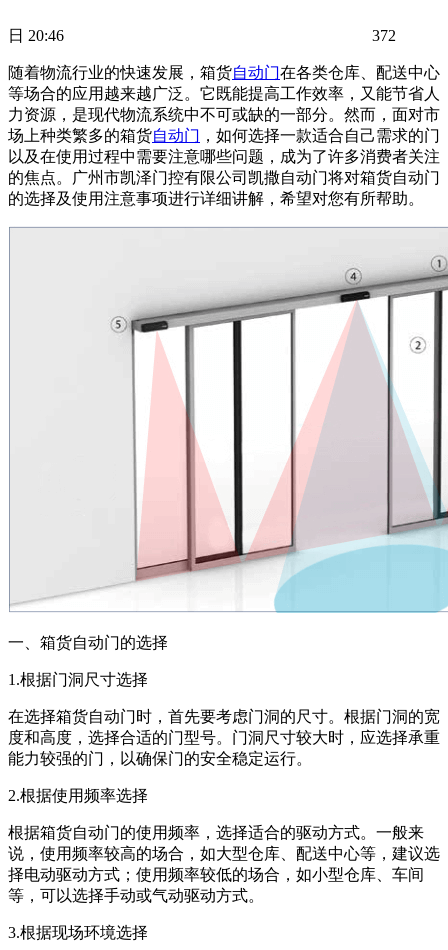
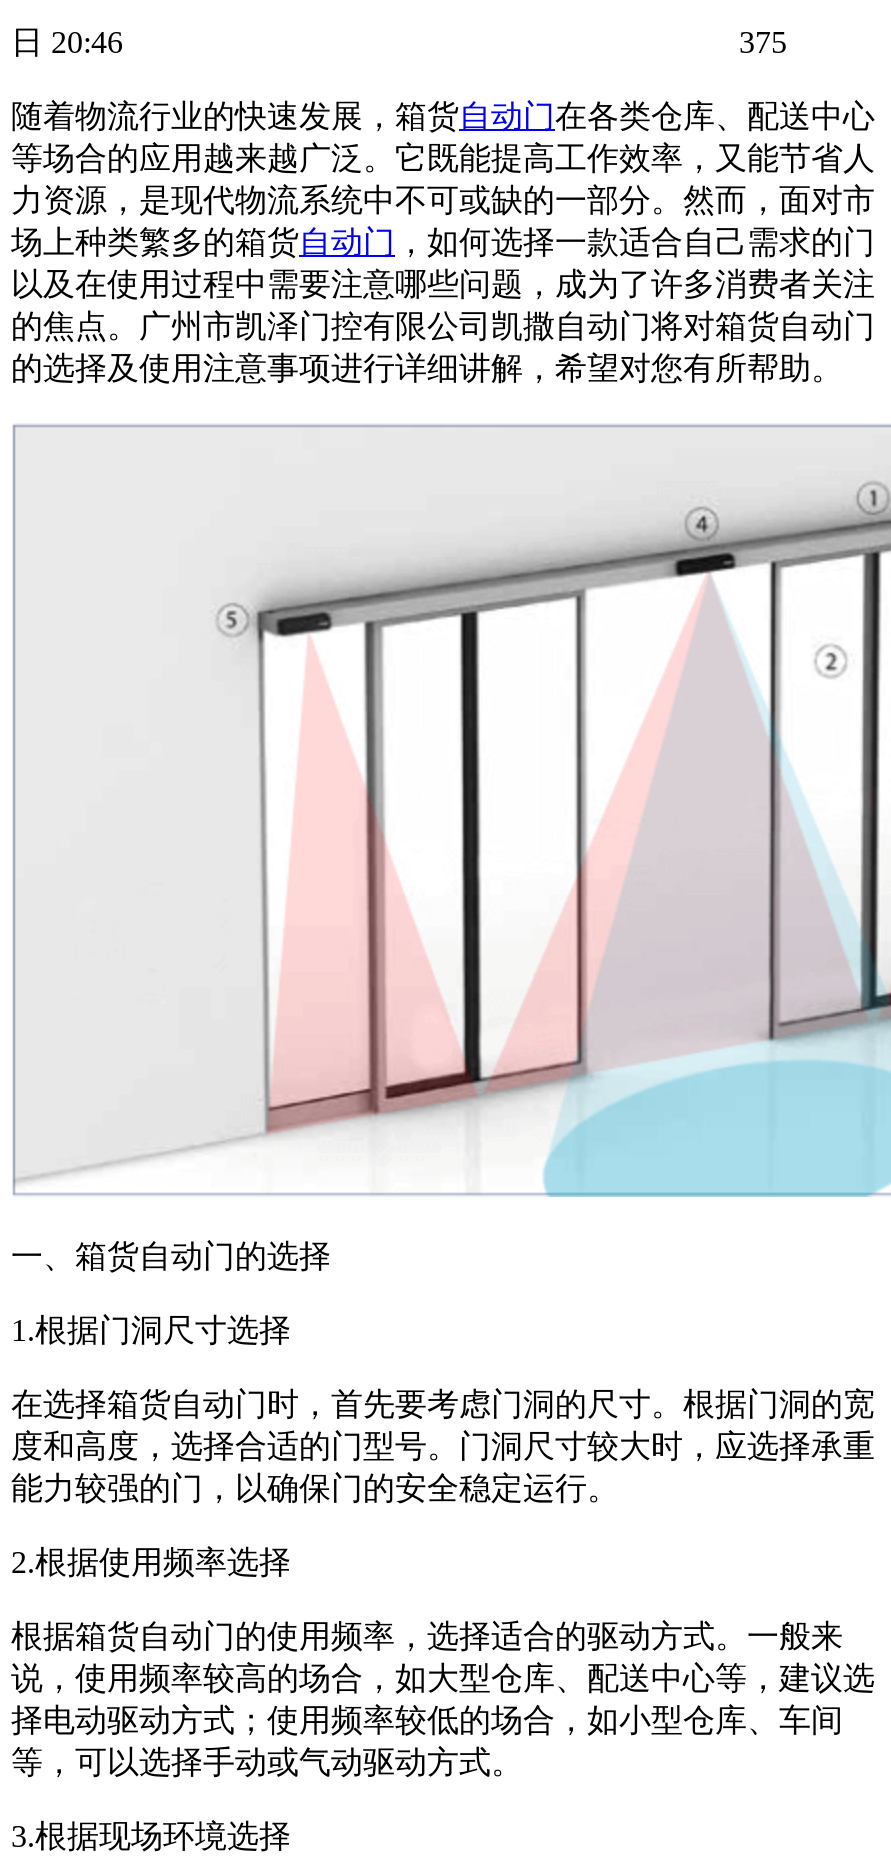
[368,27,396,44] 372 -> [731,25,787,59] 375

